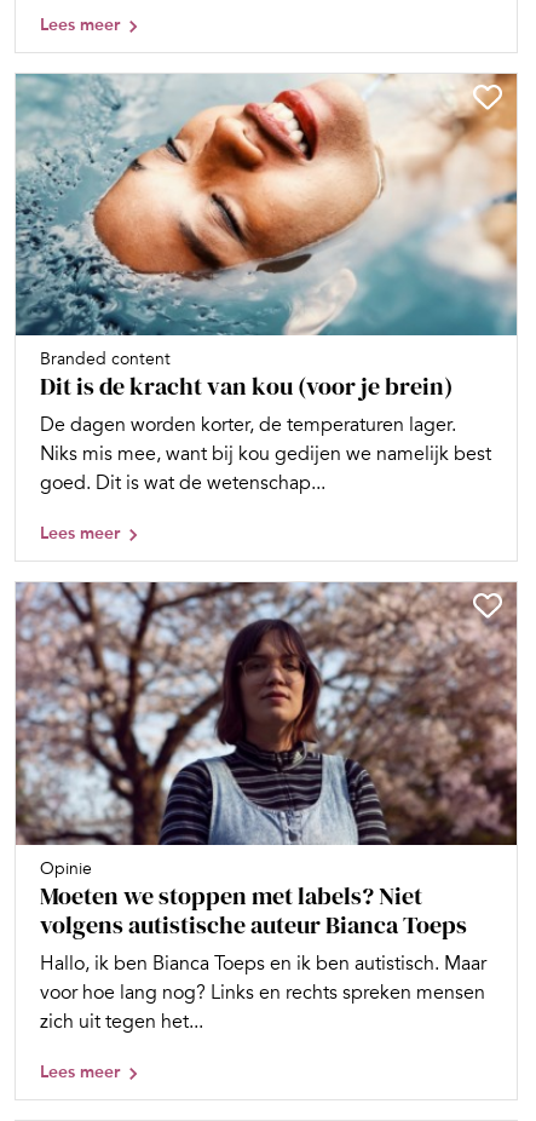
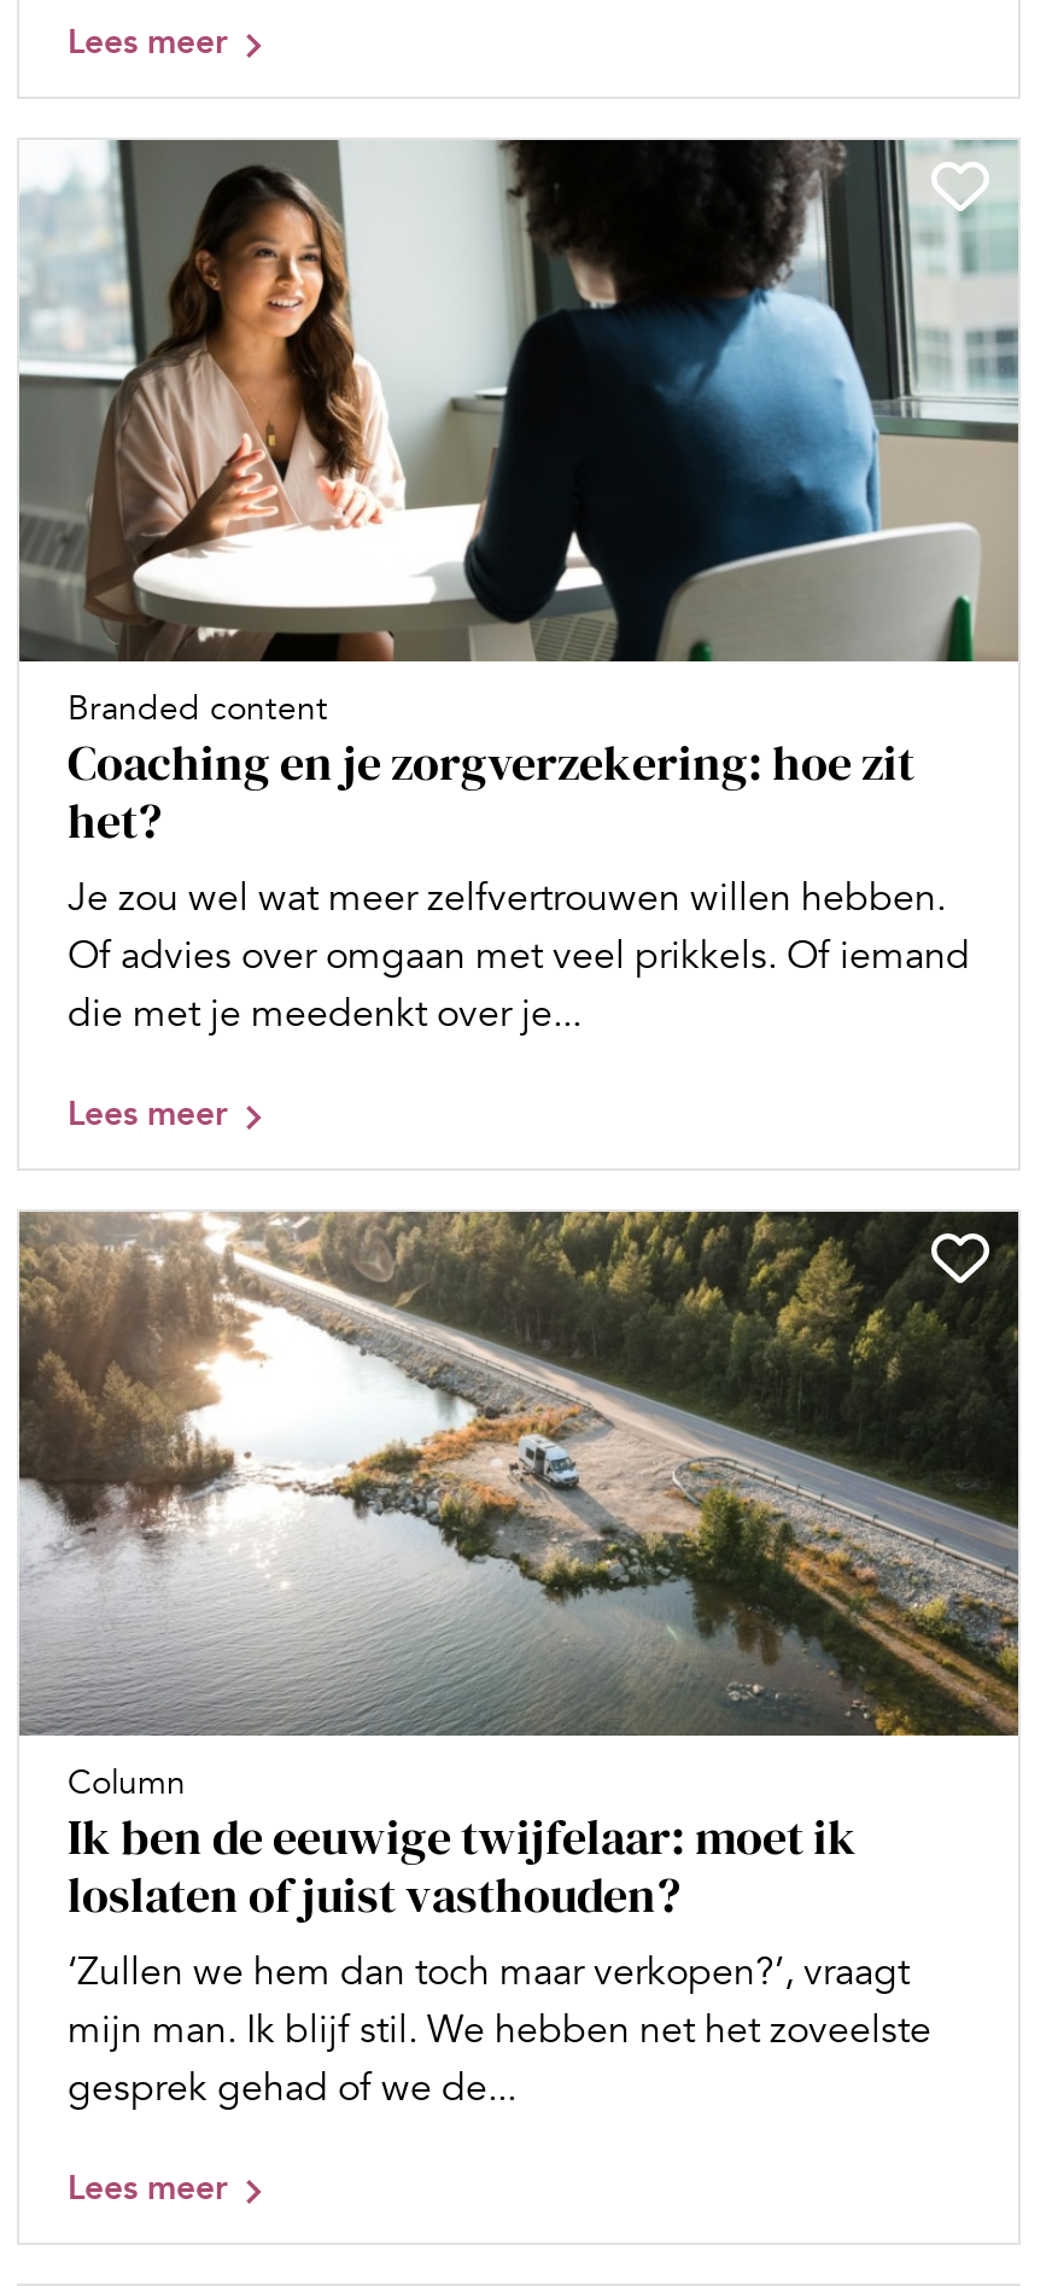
[15,73,518,496] [image] | Dit is de kracht van kou (voor je brein) | De dagen worden korter, de temperaturen lager. | Niks mis mee, want bij kou gedijen we namelijk best | goed. Dit is wat de wetenschap... -> [19,138,1021,1039] [image] | Coaching en je zorgverzekering: hoe zit | het? | Je zou wel wat meer zelfvertrouwen willen hebben. | Of advies over omgaan met veel prikkels. Of iemand | die met je meedenkt over je...
[15,581,518,1033] [image] | Opinie | Moeten we stoppen met labels? Niet | volgens autistische auteur Bianca Toeps | Hallo, ik ben Bianca Toeps en ik ben autistisch. Maar | voor hoe lang nog? Links en rechts spreken mensen | zich uit tegen het... -> [19,1209,1021,2111] [image] | Column | Ik ben de eeuwige twijfelaar: moet ik | loslaten of juist vasthouden? | ‘Zullen we hem dan toch maar verkopen?’, vraagt | mijn man. Ik blijf stil. We hebben net het zoveelste | gesprek gehad of we de...

